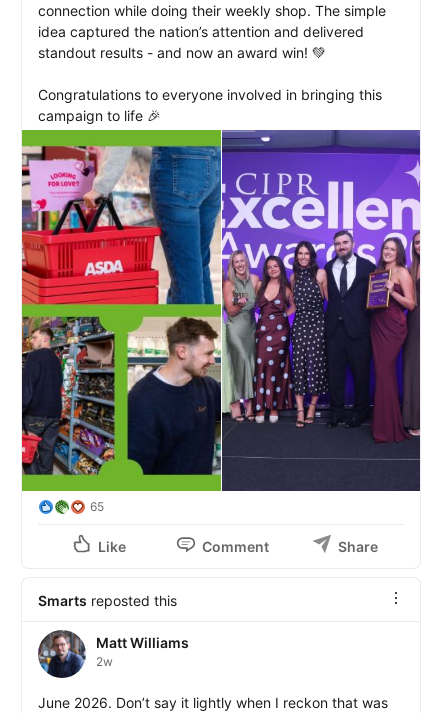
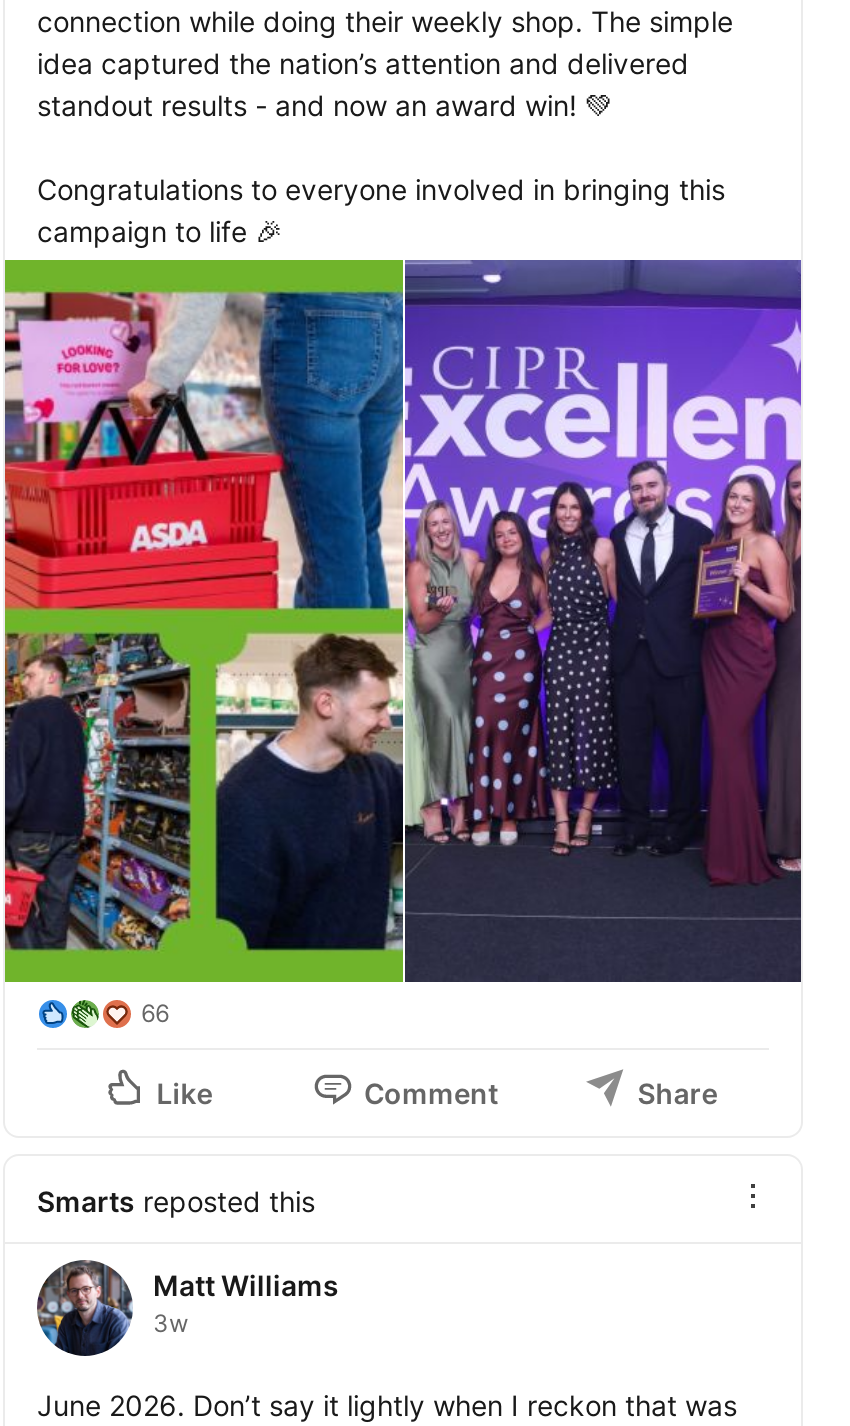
[90,499,104,514] 65 -> [141,997,169,1027] 66
[96,654,113,669] 2w -> [153,1307,189,1337] 3w

